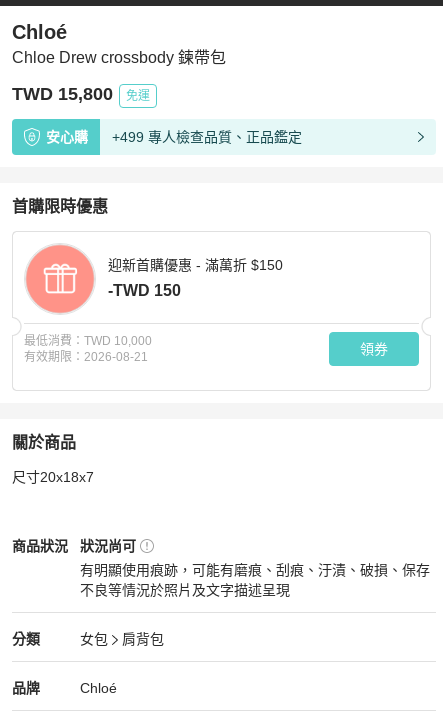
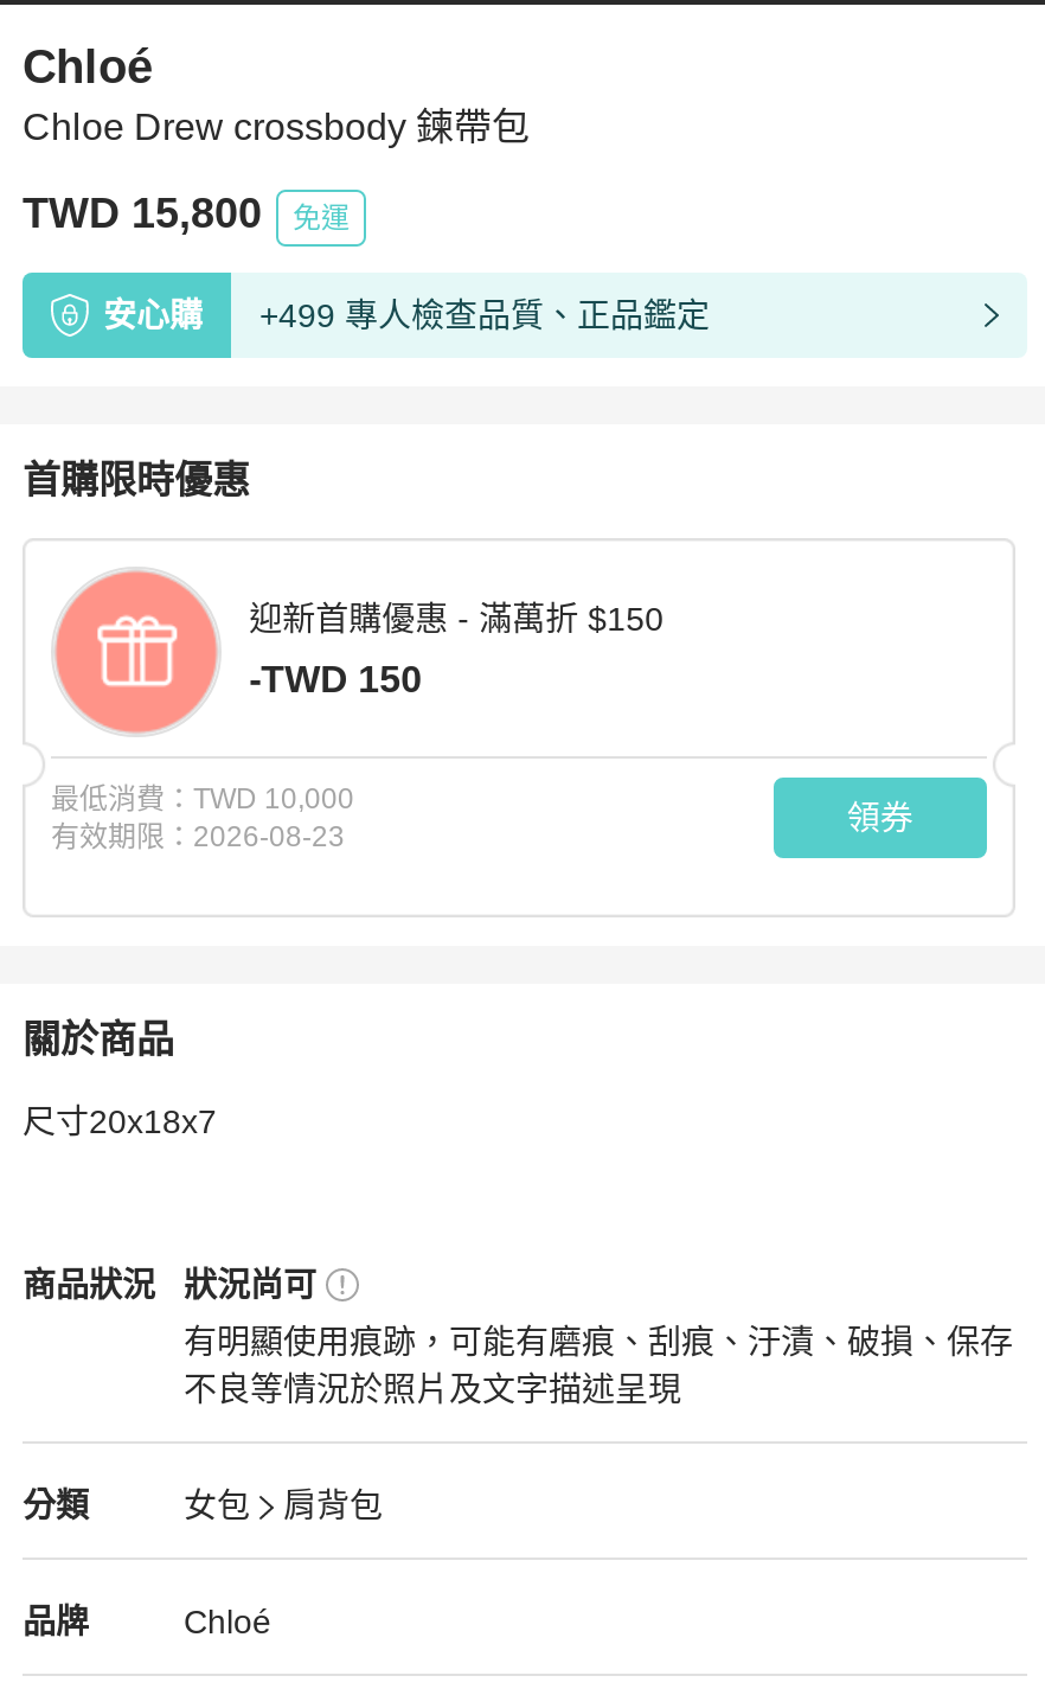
[24,350,148,364] 有效期限：2026-08-21 -> [51,820,345,853] 有效期限：2026-08-23

